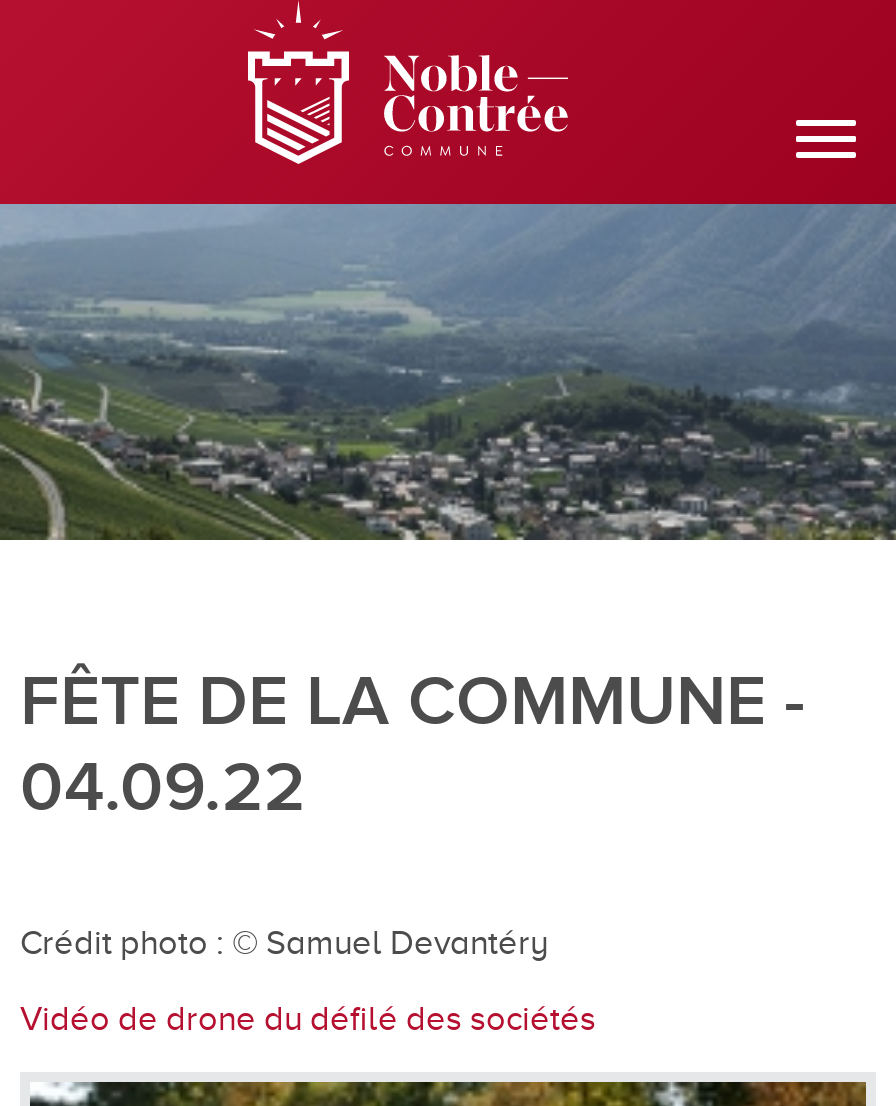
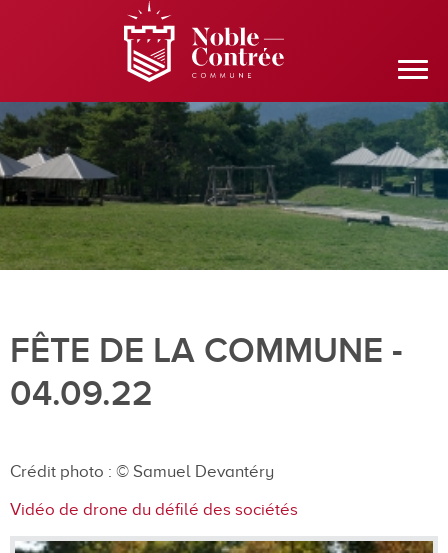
[6,202,890,540] [image] -> [3,101,445,270] [image]

